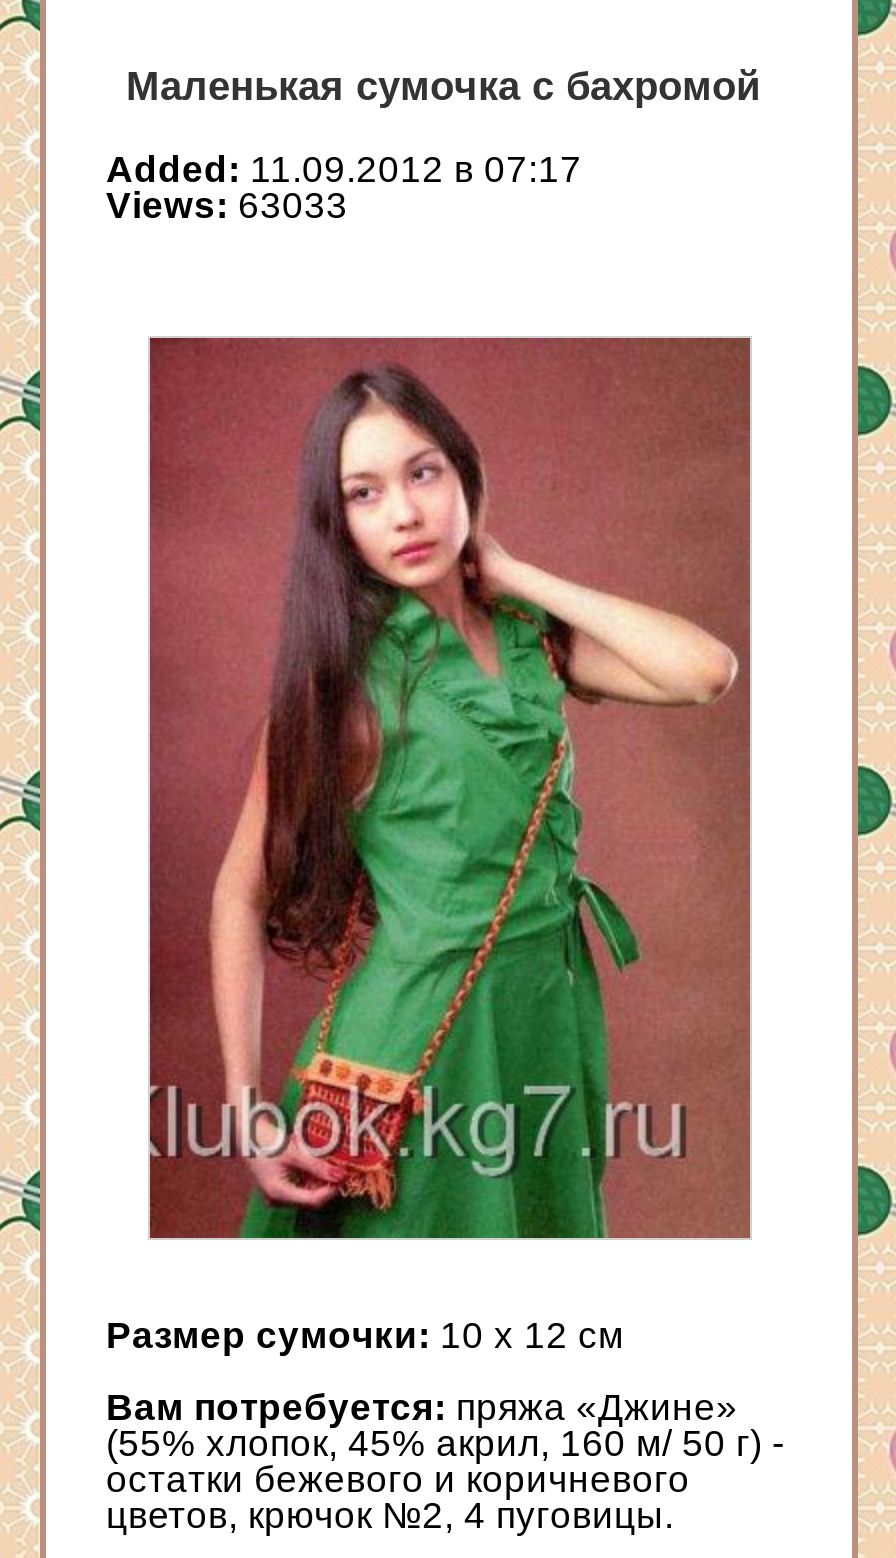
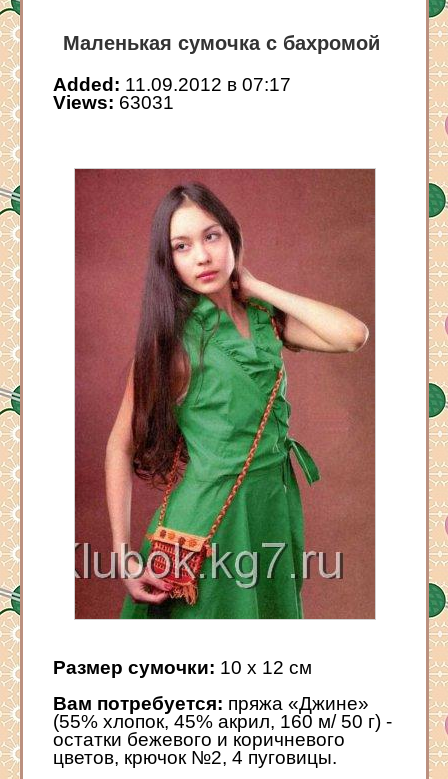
[106,183,348,225] Views: 63033 -> [53,92,174,113] Views: 63031

